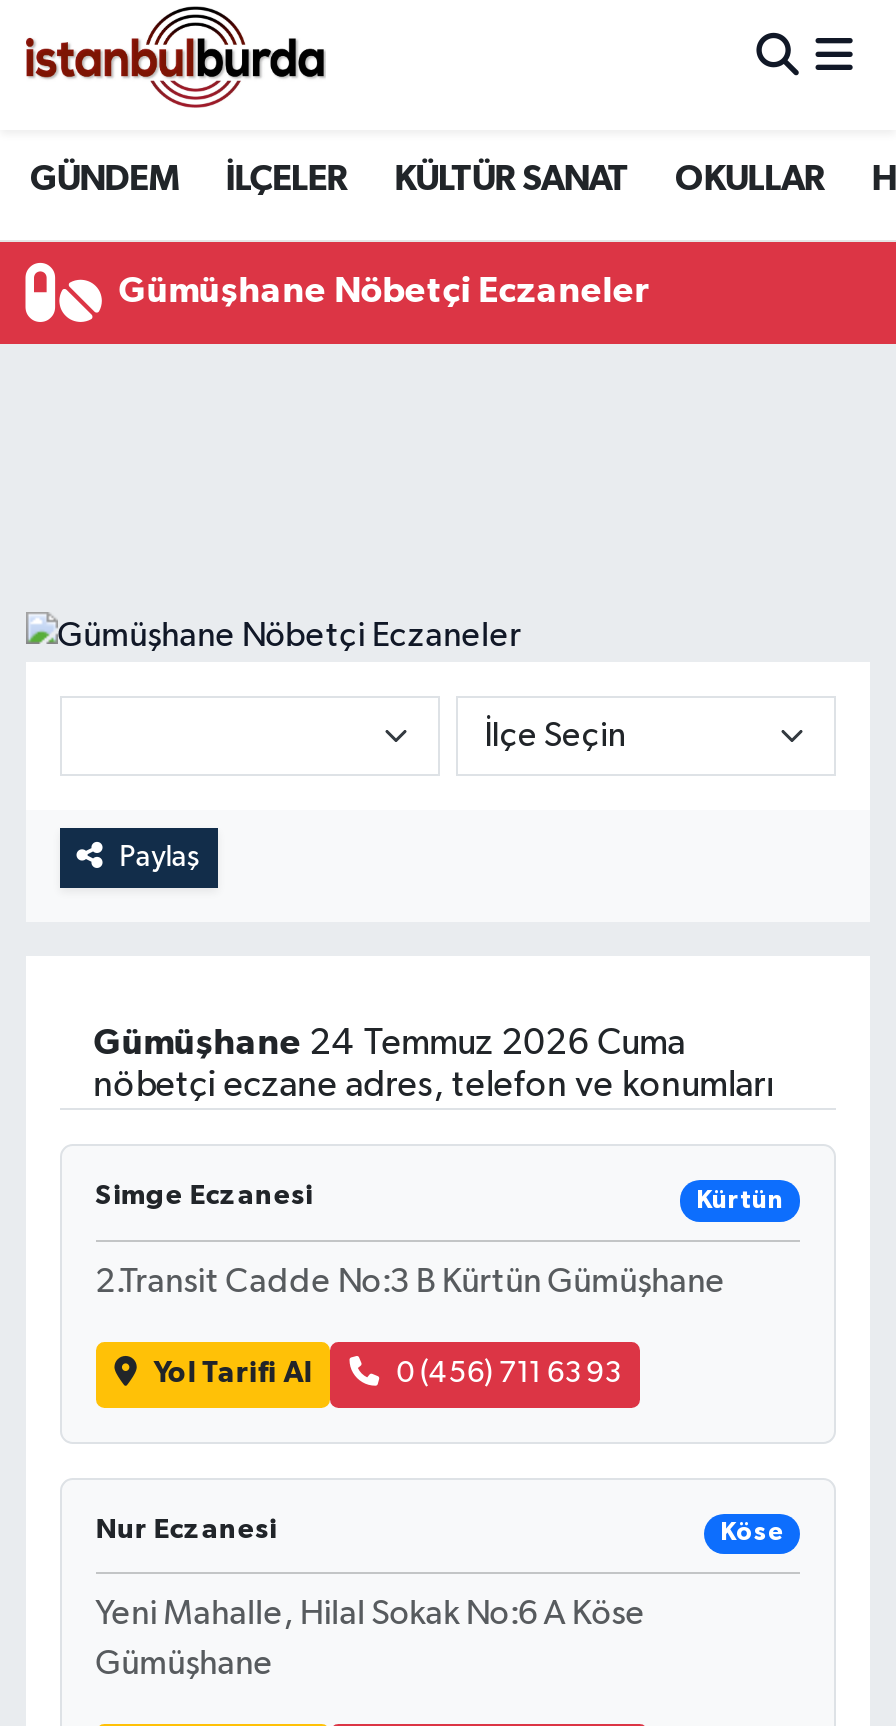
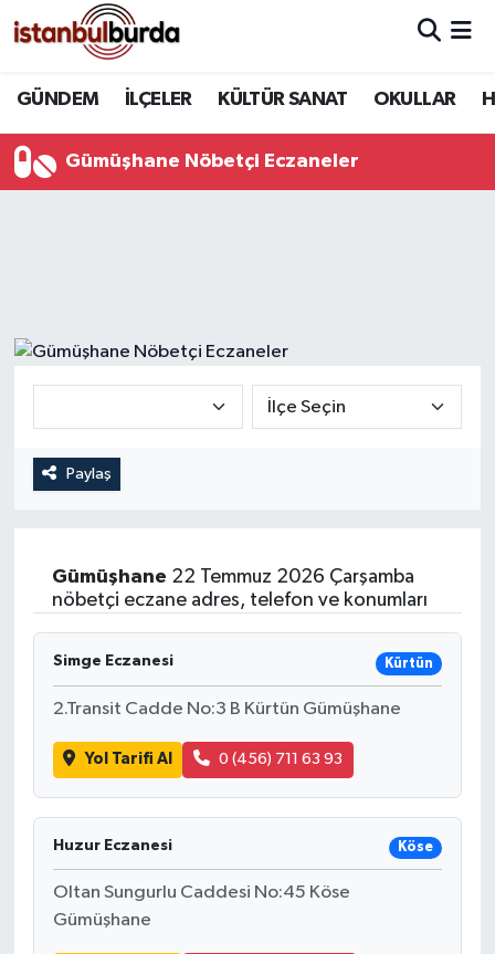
[94,1026,686,1062] Gümüşhane 24 Temmuz 2026 Cuma -> [52,567,414,587] Gümüşhane 22 Temmuz 2026 Çarşamba
[96,1515,278,1543] Nur Eczanesi -> [53,837,172,853] Huzur Eczanesi
[96,1599,646,1633] Yeni Mahalle, Hilal Sokak No:6 A Köse -> [53,884,350,902] Oltan Sungurlu Caddesi No:45 Köse

